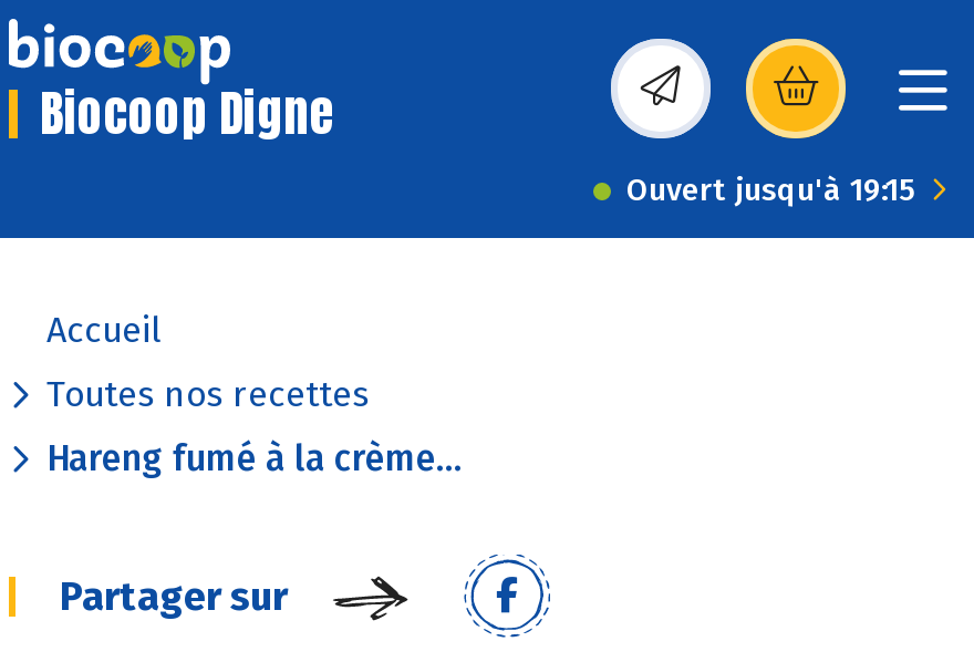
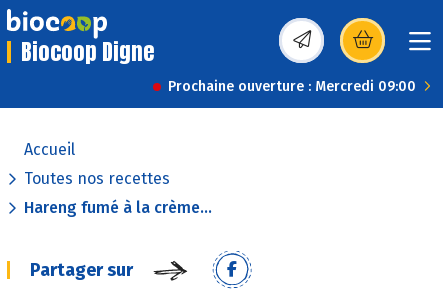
[626,172,914,209] Ouvert jusqu'à 19:15 -> [168,78,416,95] Prochaine ouverture : Mercredi 09:00

